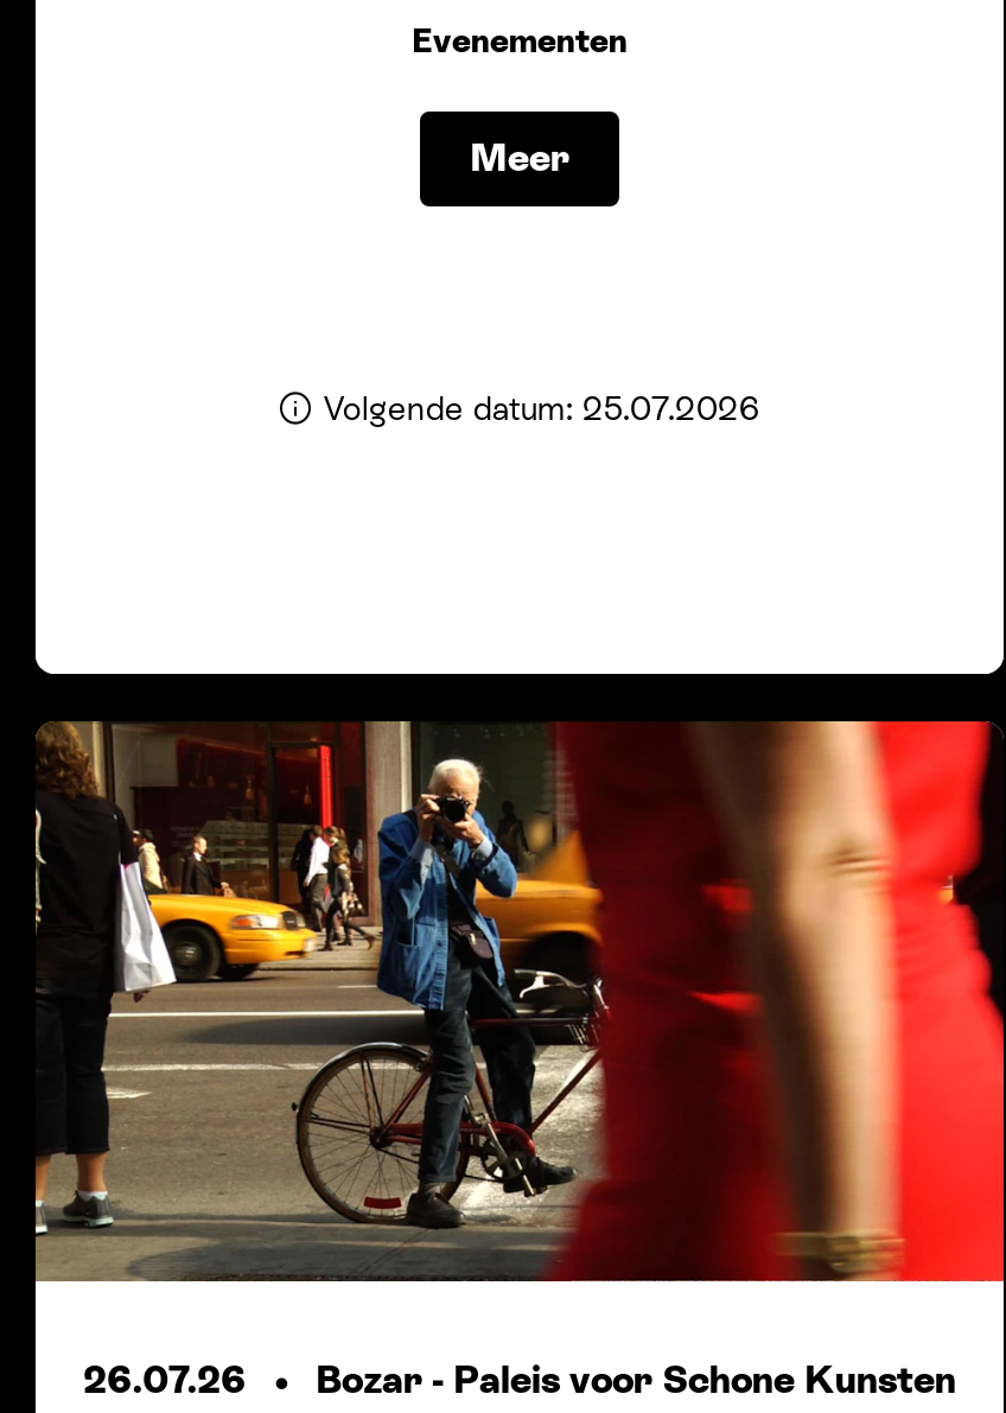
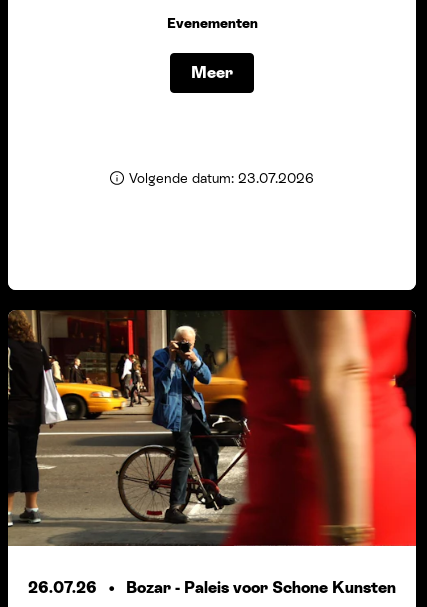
[323,389,760,427] Volgende datum: 25.07.2026 -> [129,170,314,186] Volgende datum: 23.07.2026

